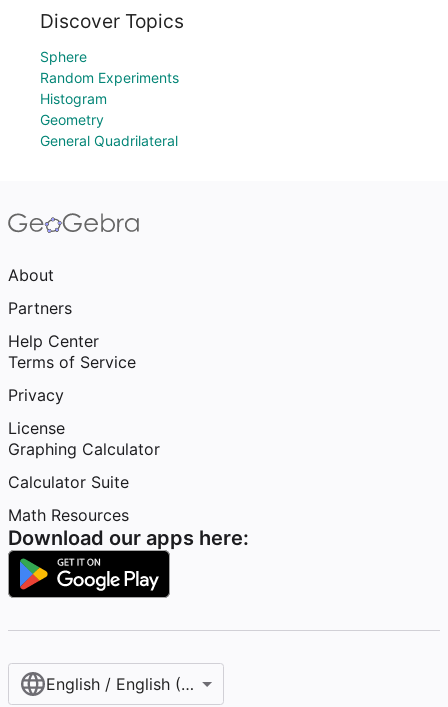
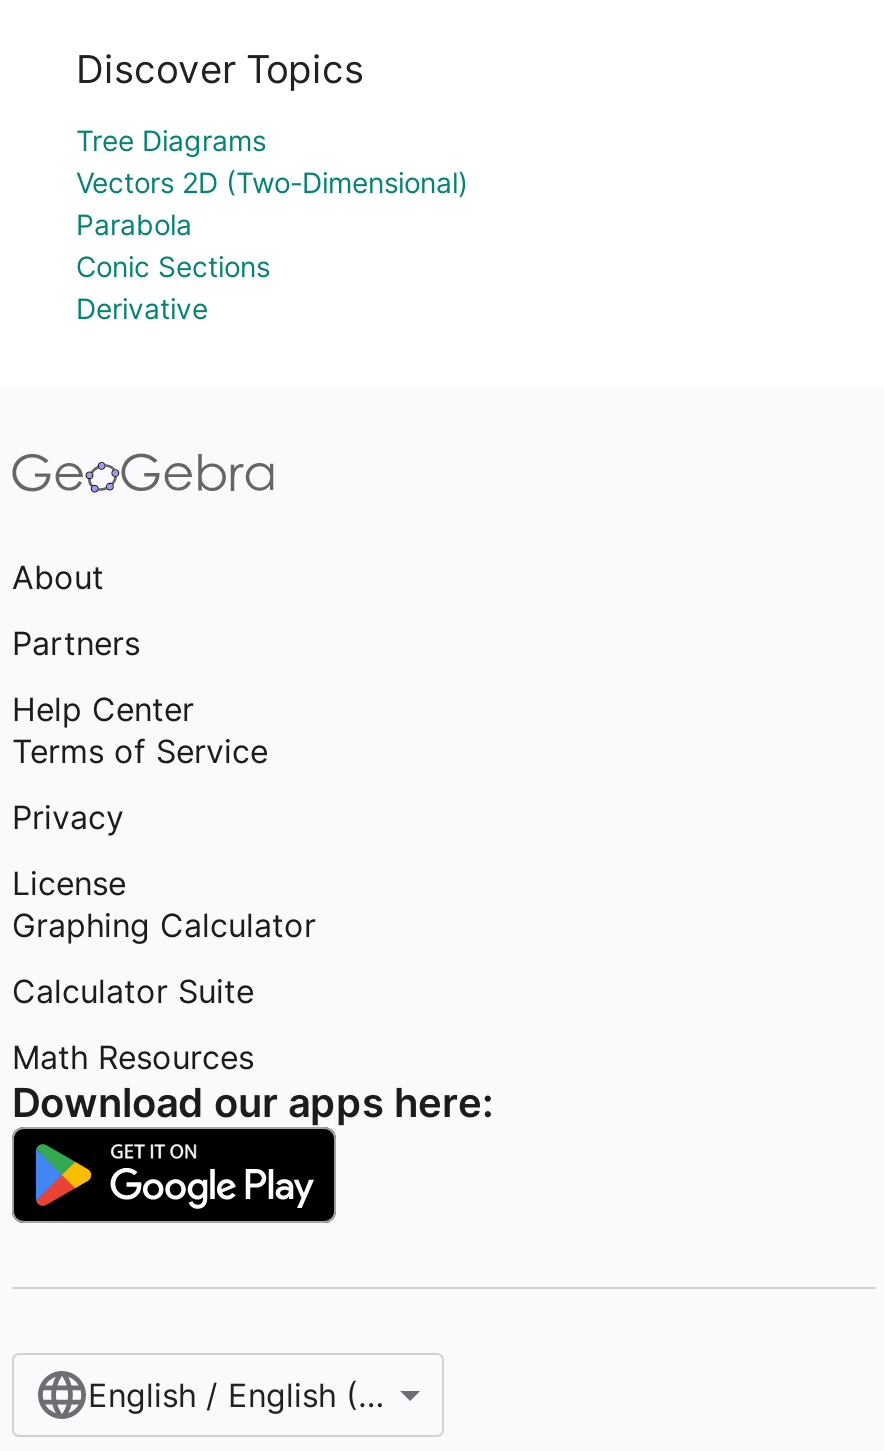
[40,48,179,149] Sphere | Random Experiments | Histogram | Geometry | General Quadrilateral -> [76,123,468,325] Tree Diagrams | Vectors 2D (Two-Dimensional) | Parabola | Conic Sections | Derivative

